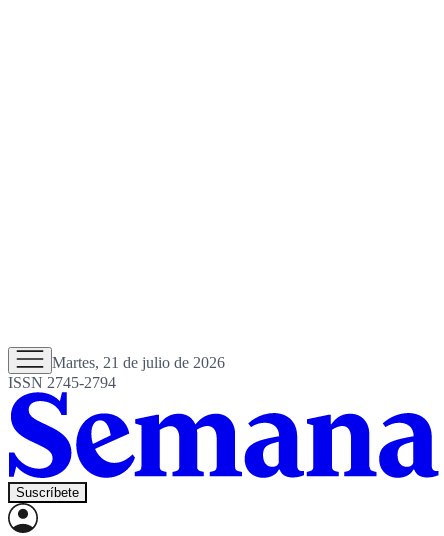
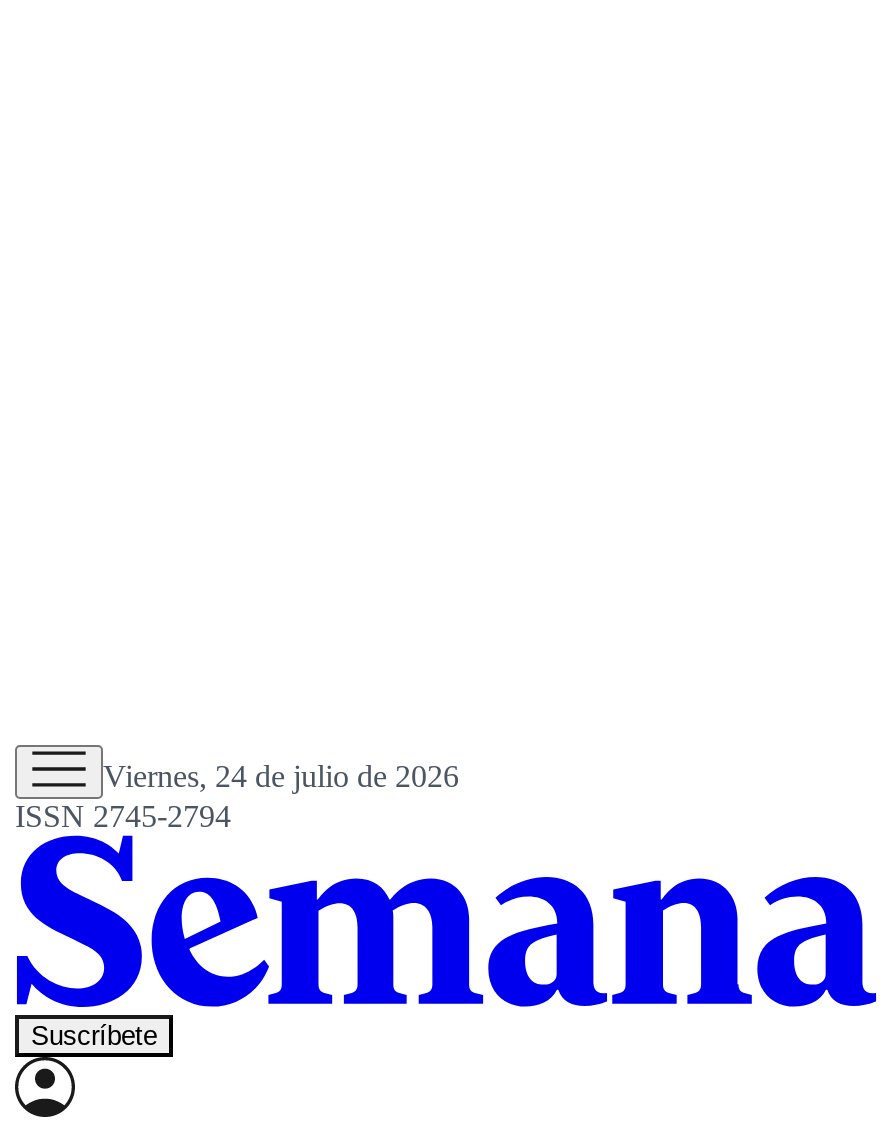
[52,354,225,371] Martes, 21 de julio de 2026 -> [103,759,459,793] Viernes, 24 de julio de 2026

